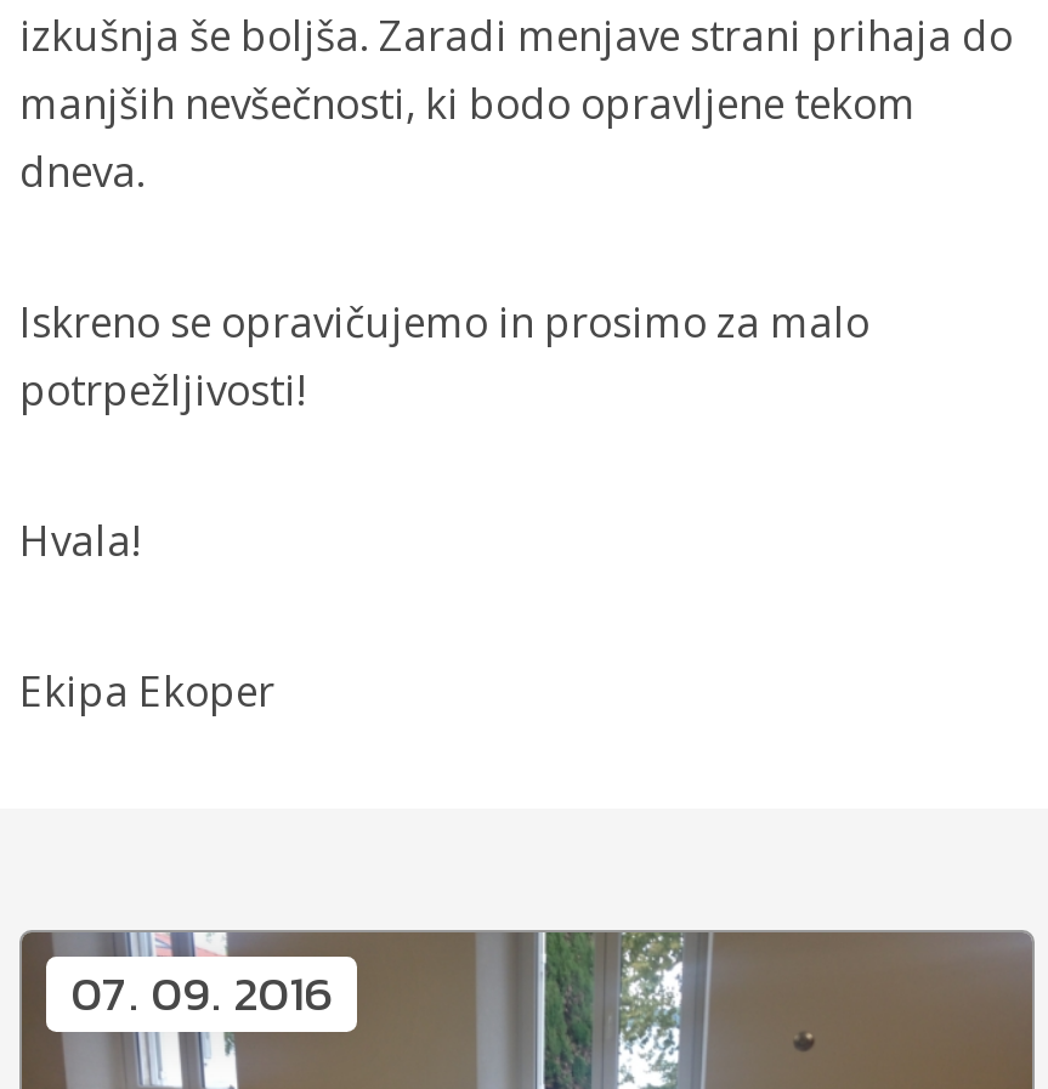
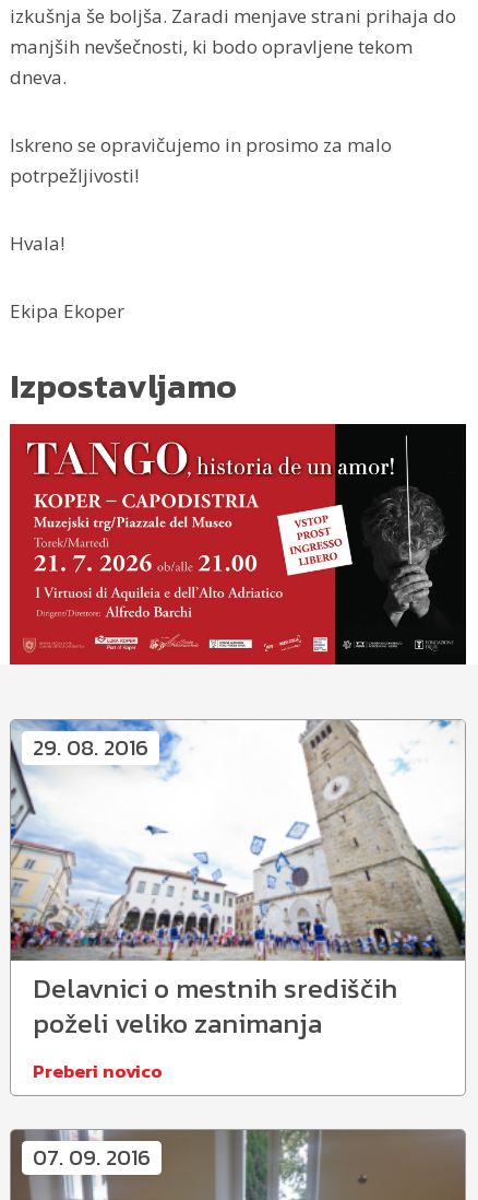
none -> [10,361,237,411] Izpostavljamo
none -> [10,718,466,963] [image] | 29. 08. 2016
none -> [10,423,467,666] [image]
none -> [33,968,397,1085] Delavnici o mestnih središčih | poželi veliko zanimanja | Preberi novico

